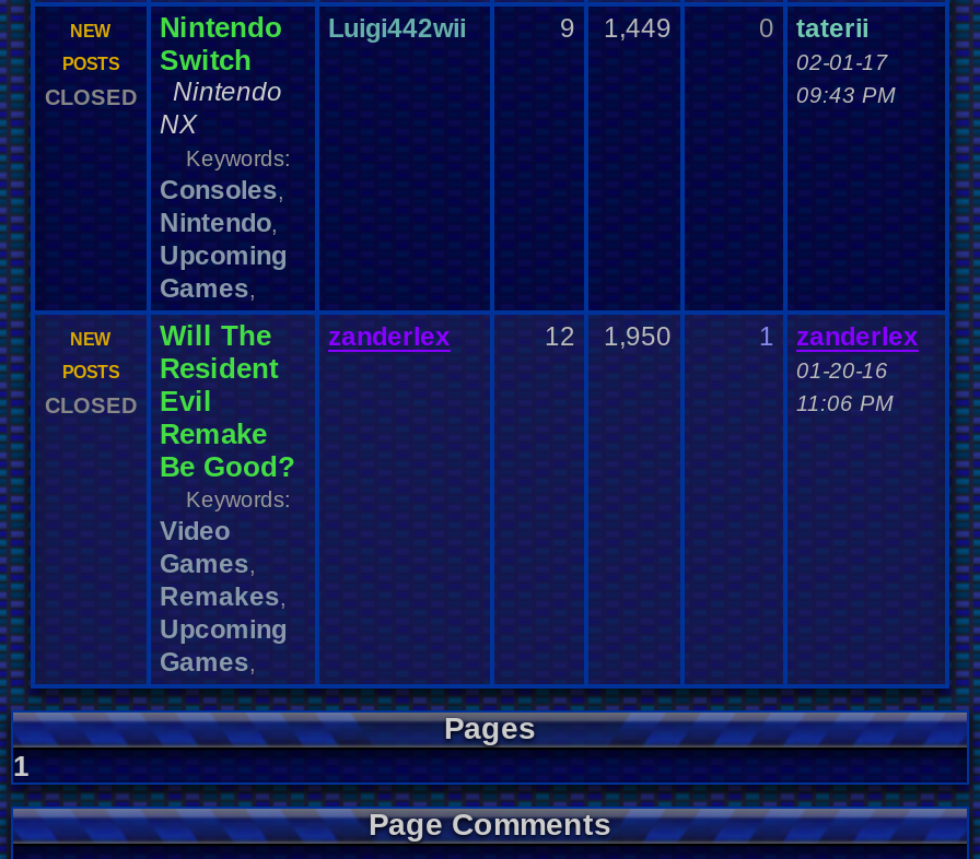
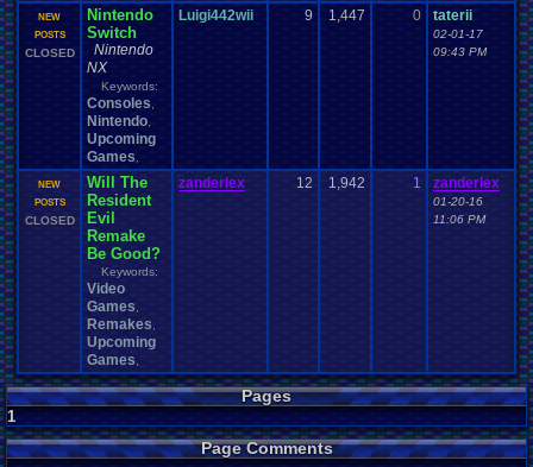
[560,13,672,44] 9 1,449 -> [305,7,365,24] 9 1,447
[545,321,672,352] 12 1,950 -> [296,175,365,191] 12 1,942

